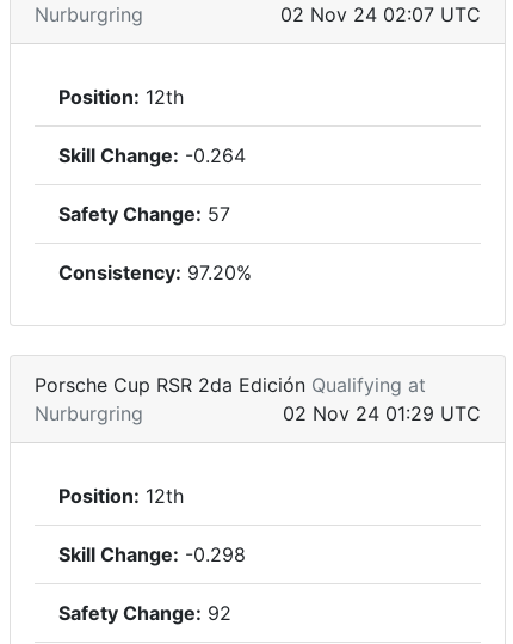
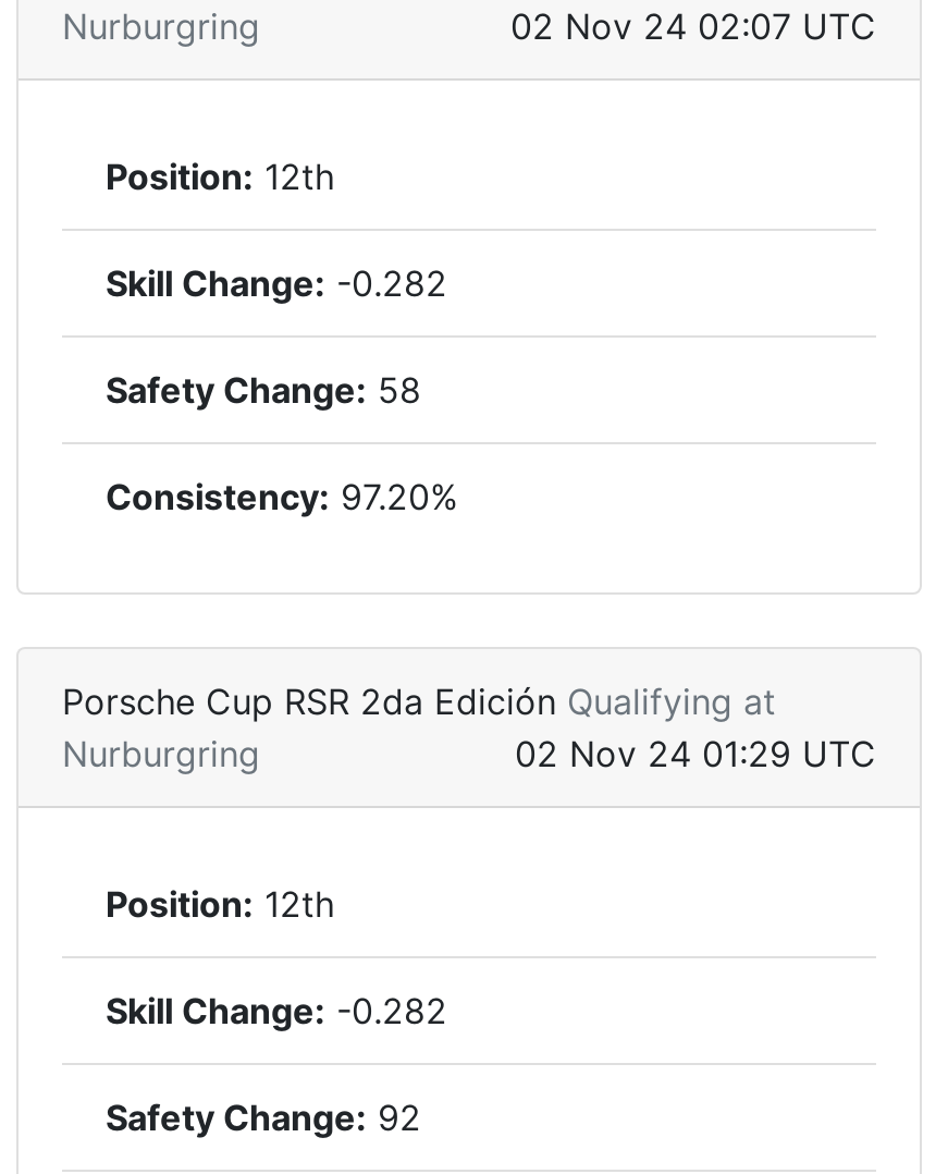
[58,143,246,167] Skill Change: -0.264 -> [106,261,447,305] Skill Change: -0.282
[58,202,230,226] Safety Change: 57 -> [106,368,421,412] Safety Change: 58
[58,542,246,566] Skill Change: -0.298 -> [106,989,447,1032] Skill Change: -0.282

